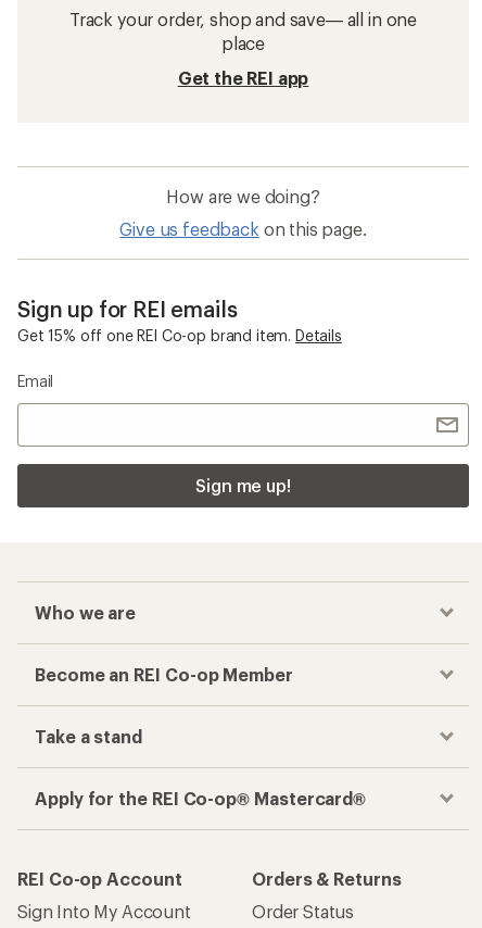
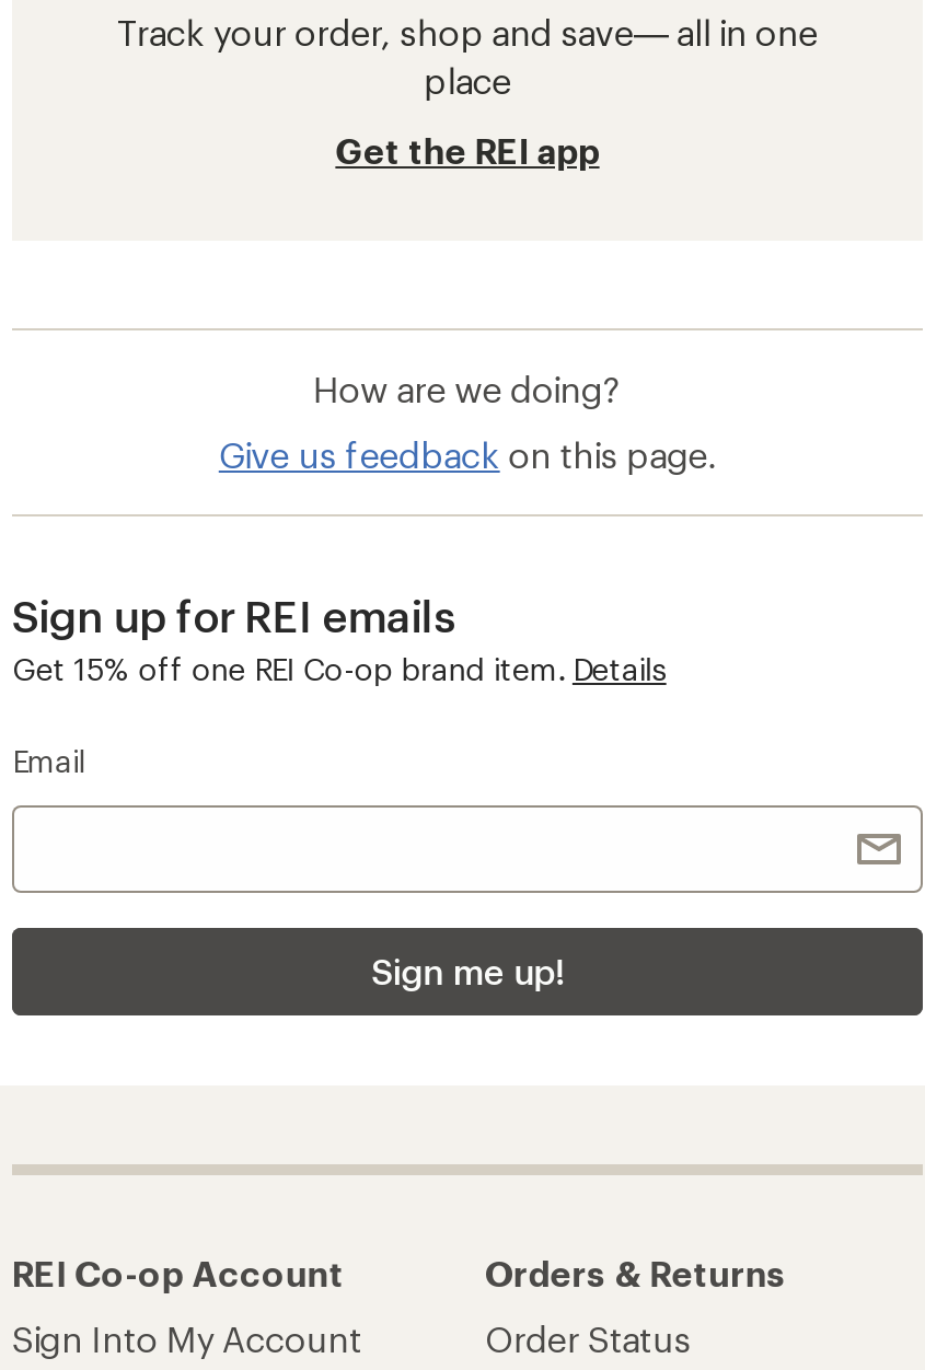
[35,601,366,808] Who we are | Become an REI Co-op Member | Take a stand | Apply for the REI Co-op® Mastercard® -> none

